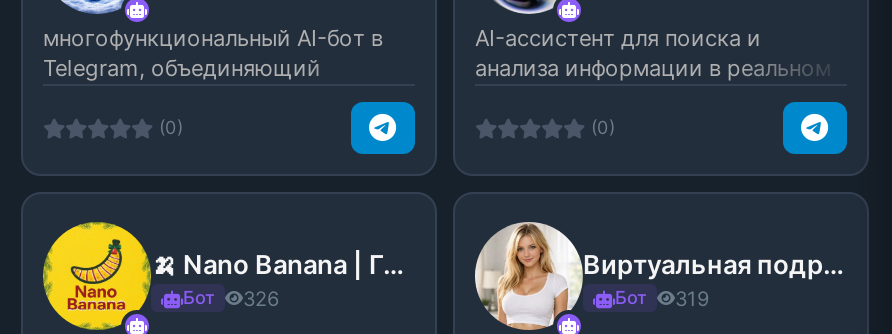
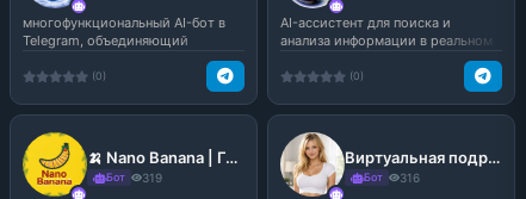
[183,287,279,311] Бот 326 -> [106,171,162,185] Бот 319
[615,287,709,311] Бот 319 -> [364,171,420,185] Бот 316

